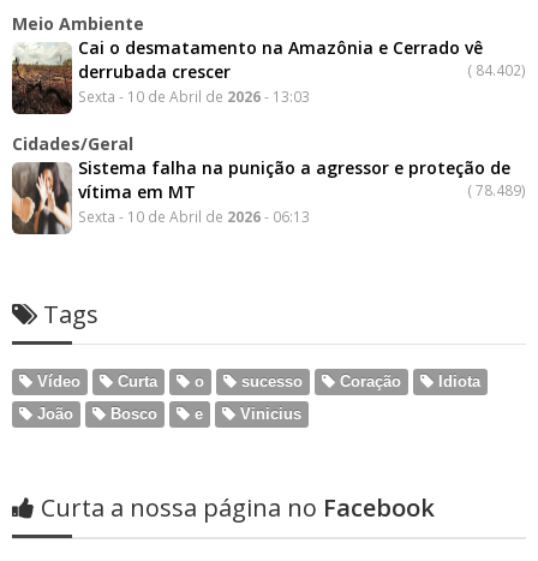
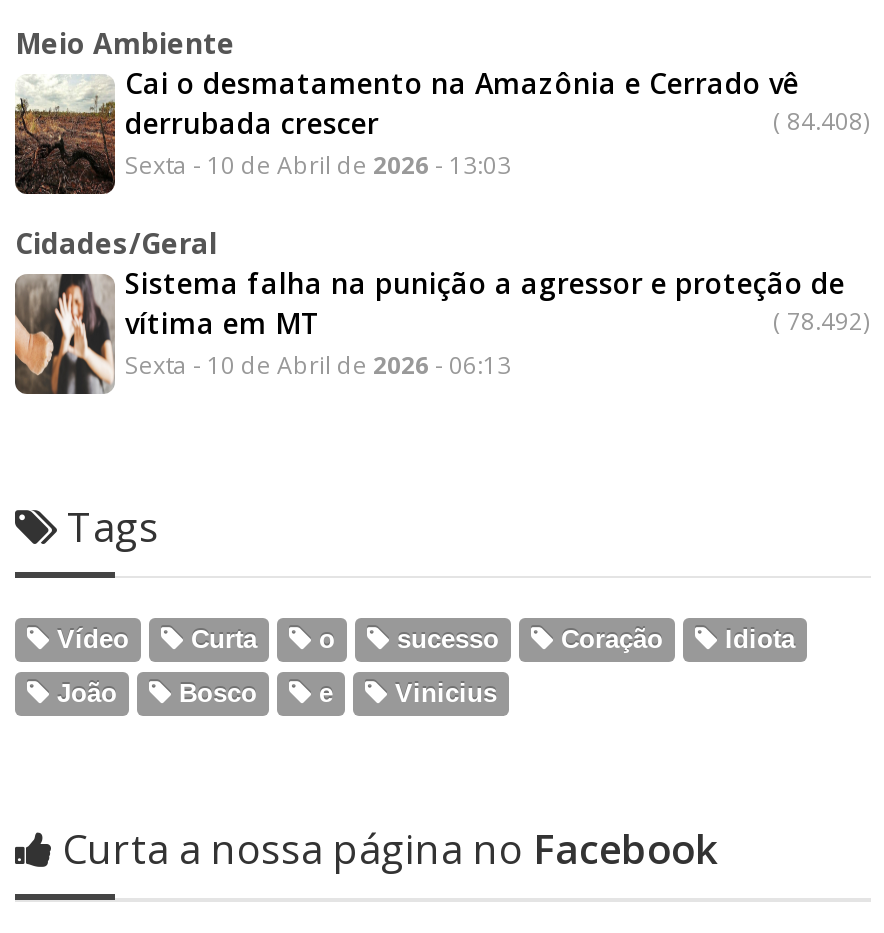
[467,60,526,79] (84.402) -> [773,104,871,136] (84.408)
[467,180,526,199] (78.489) -> [773,304,871,336] (78.492)

